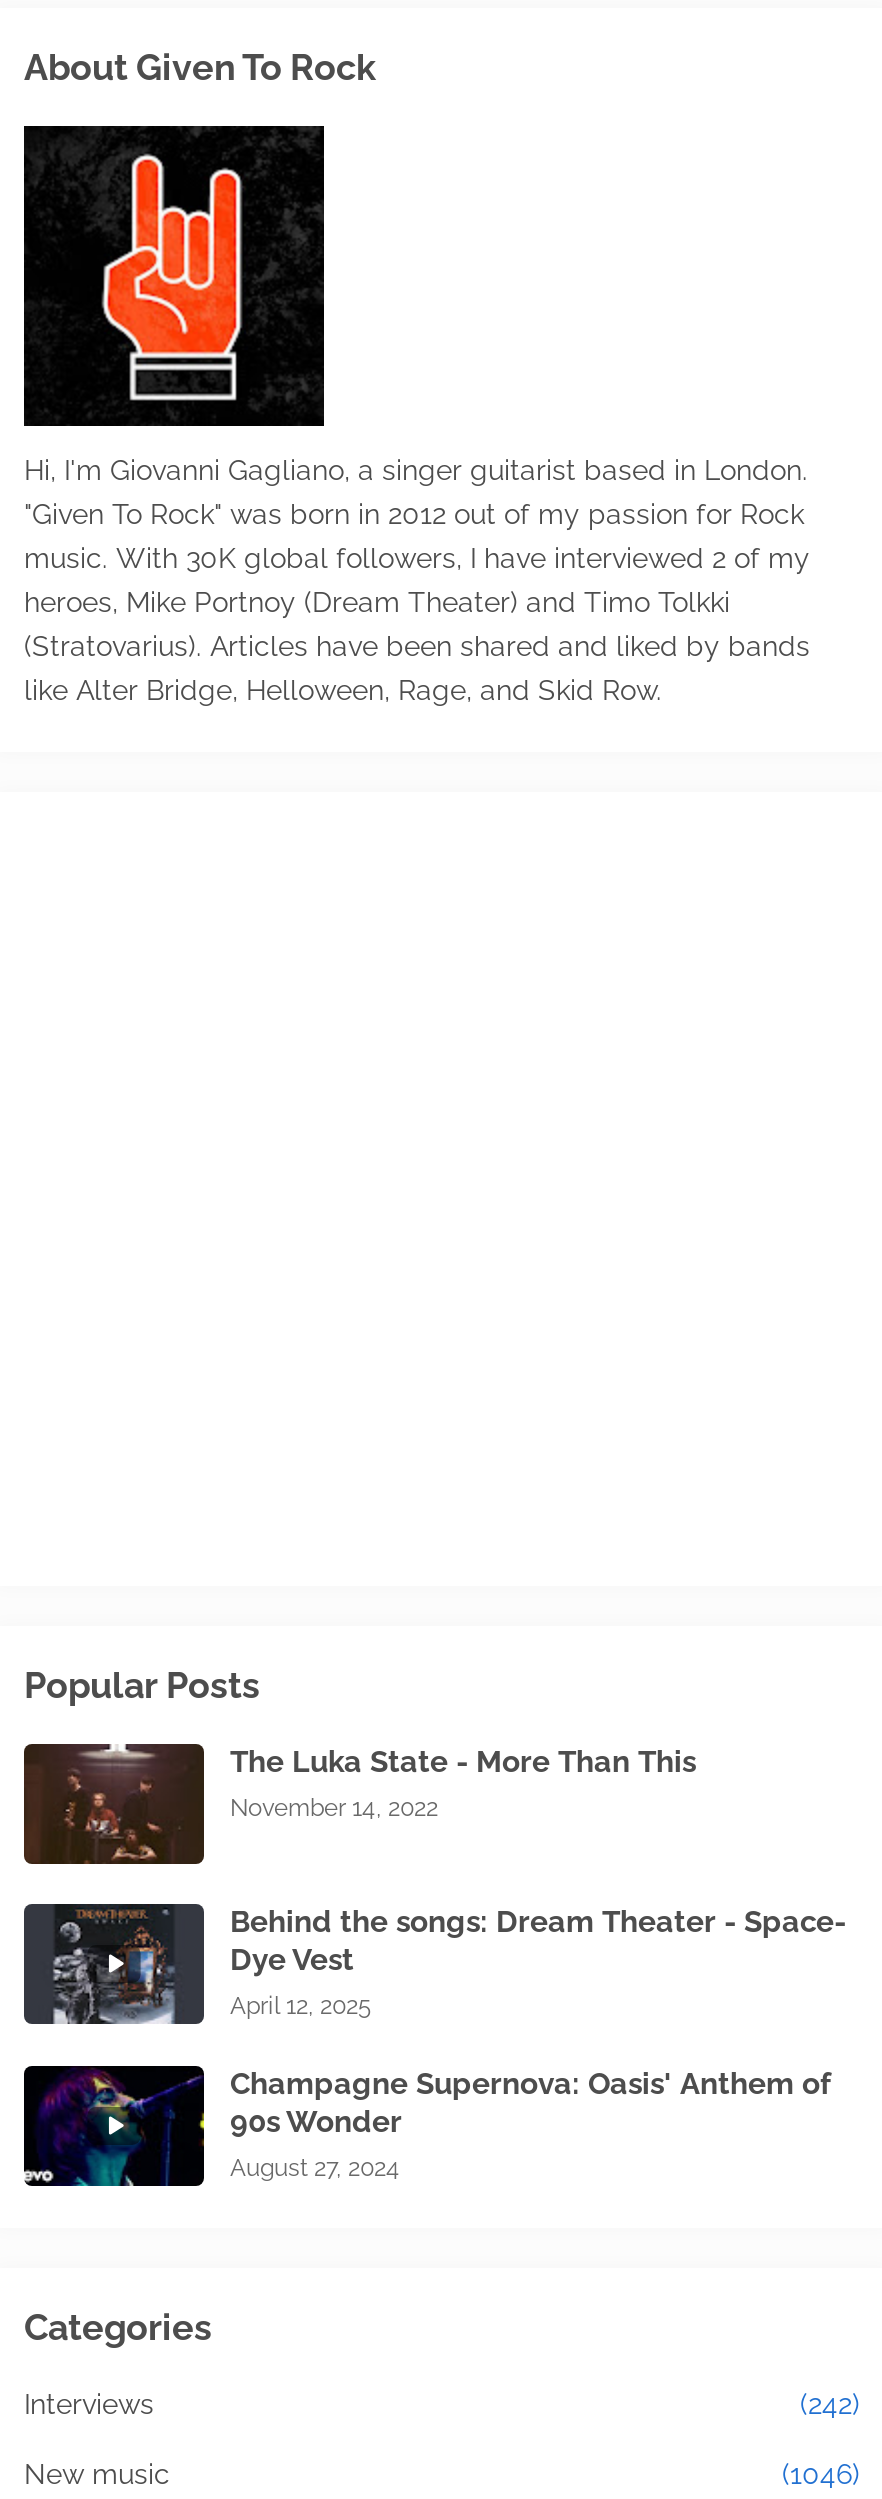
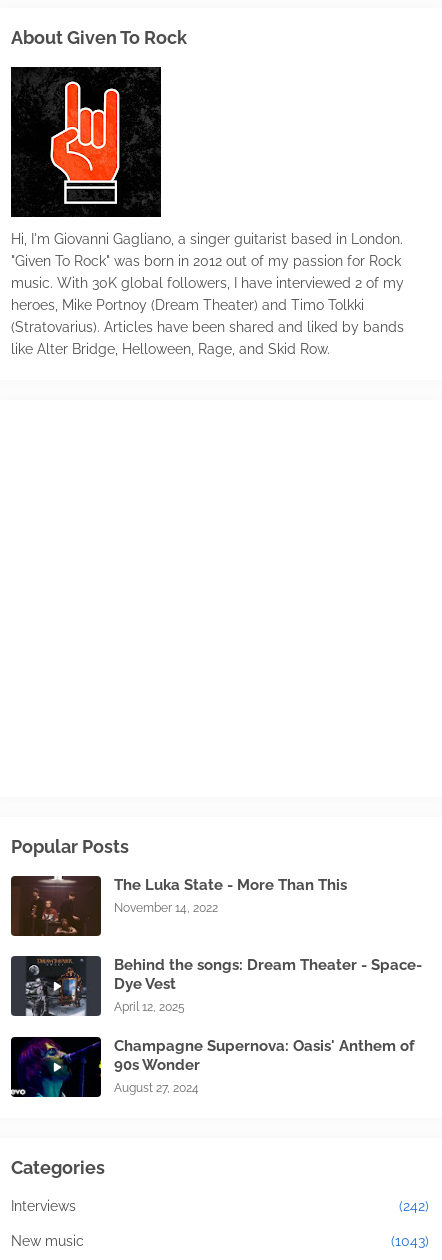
[782,2458,860,2490] (1046) -> [391,1233,429,1249] (1043)

